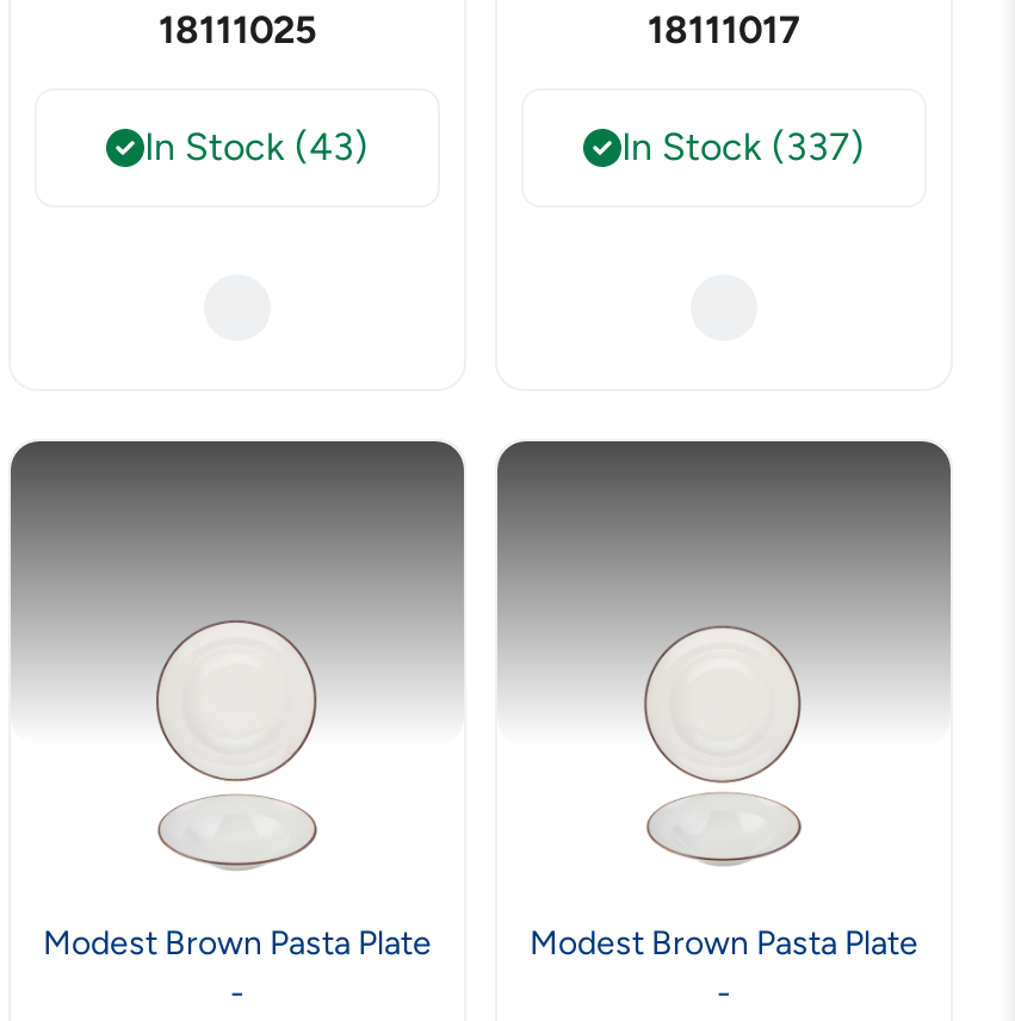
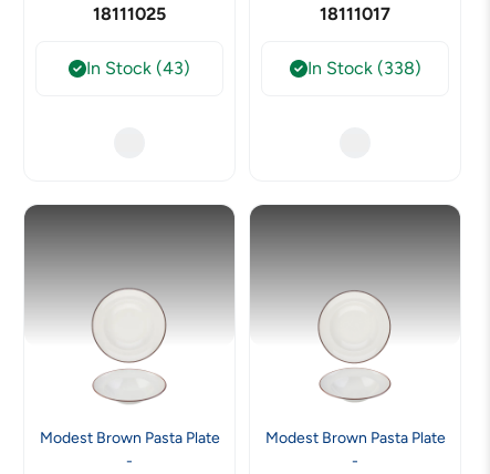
[621,124,865,169] In Stock (337) -> [307,58,421,79] In Stock (338)

